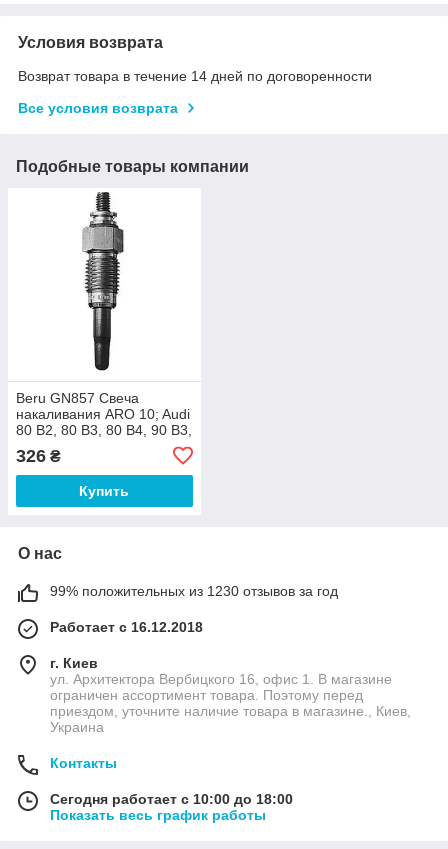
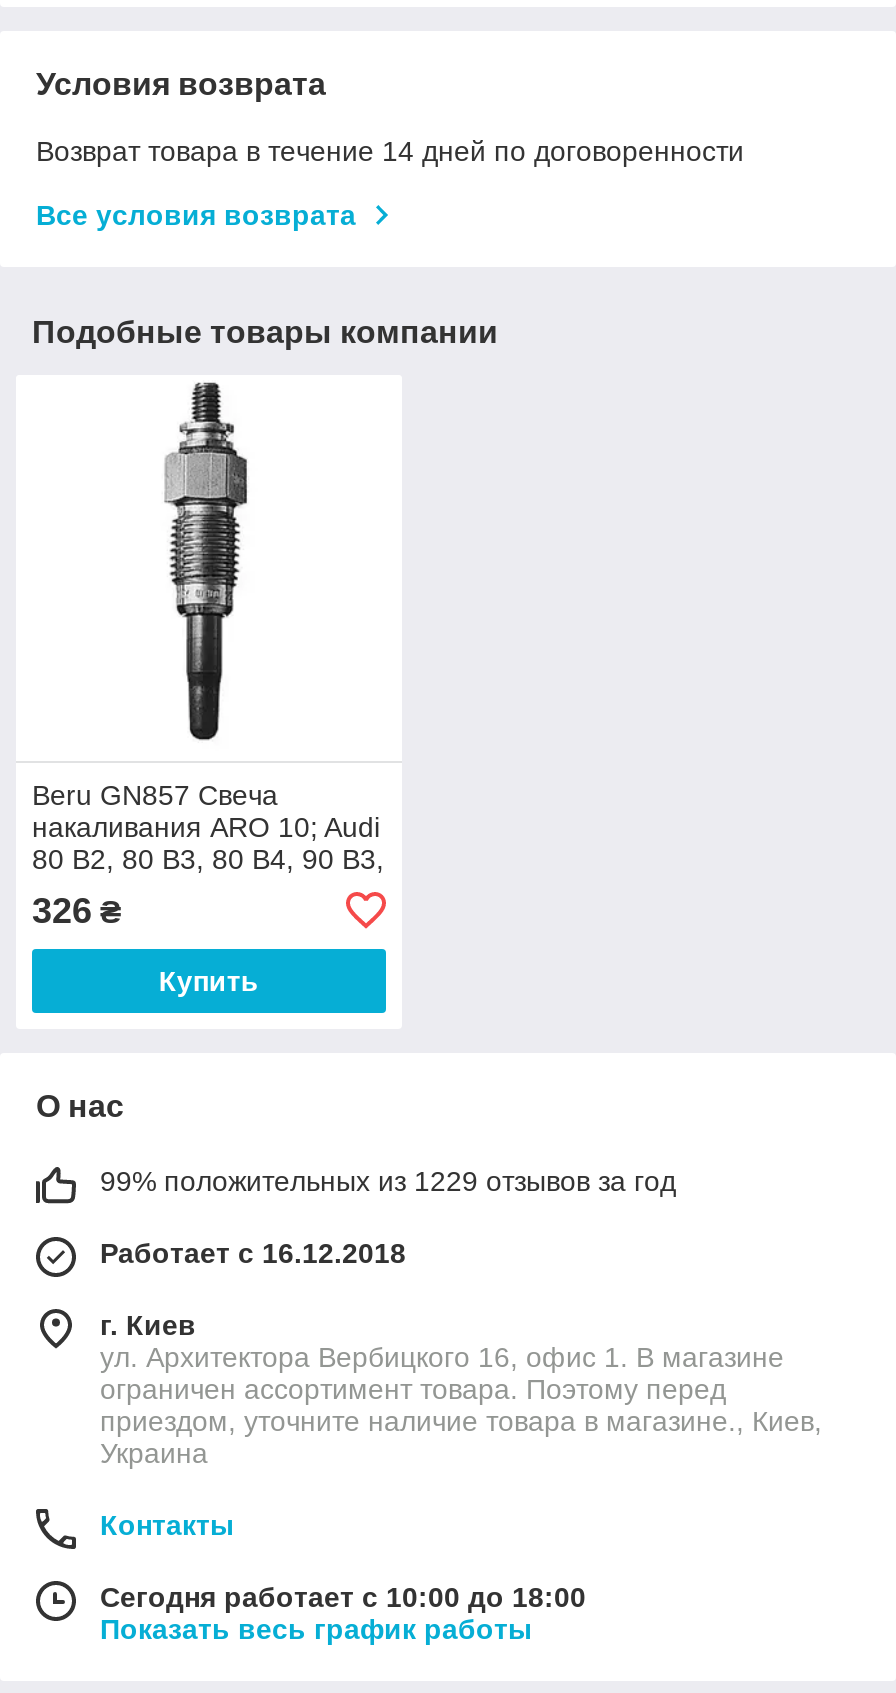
[50,583,338,599] 99% положительных из 1230 отзывов за год -> [100,1165,676,1197] 99% положительных из 1229 отзывов за год

